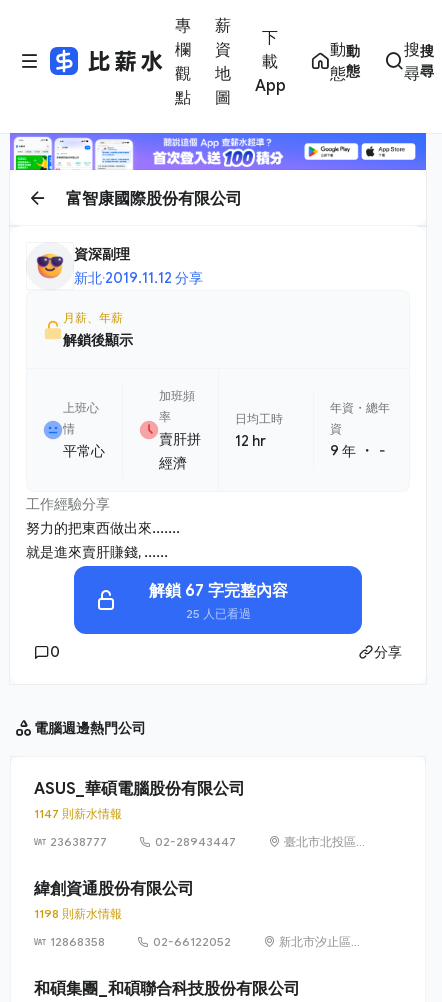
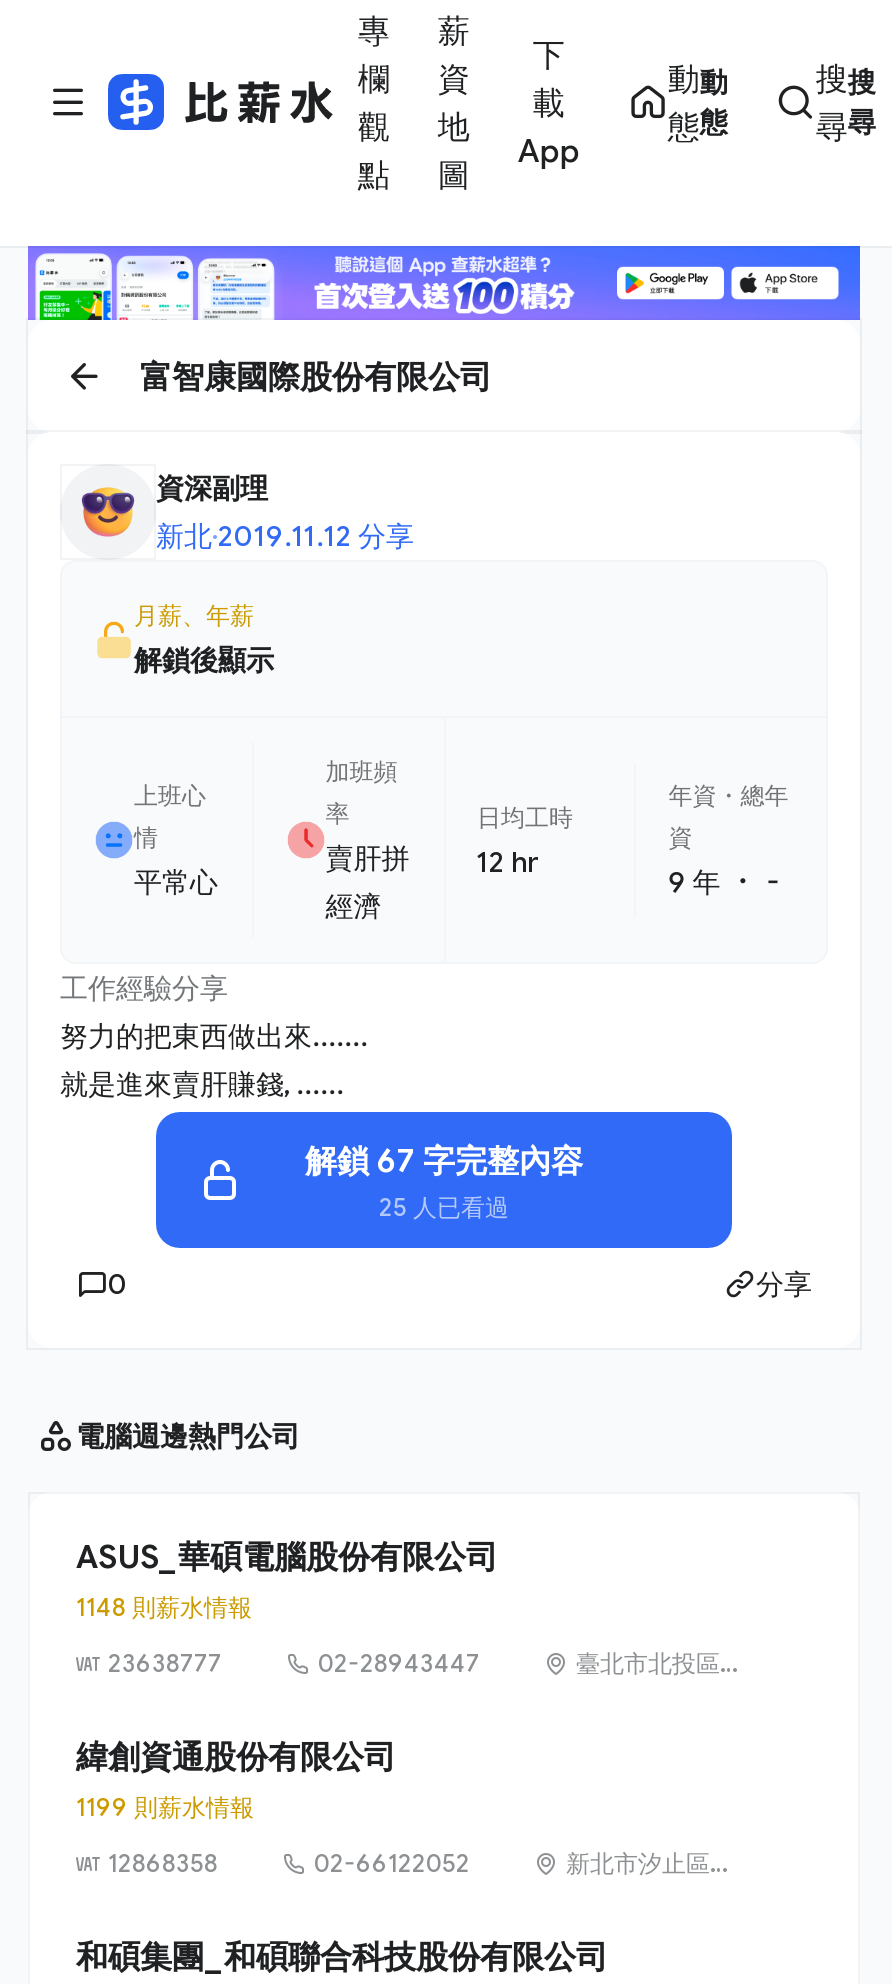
[34,806,122,821] 1147 則薪水情報 -> [76,1592,252,1622] 1148 則薪水情報
[34,906,122,921] 1198 則薪水情報 -> [76,1792,254,1822] 1199 則薪水情報

